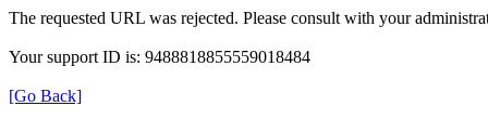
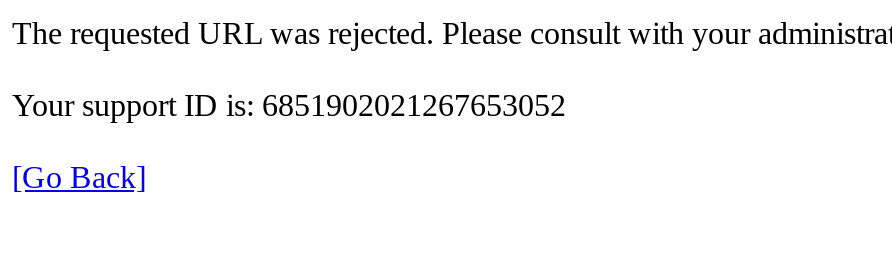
[9,48,310,66] Your support ID is: 9488818855559018484 -> [12,88,566,122] Your support ID is: 6851902021267653052

